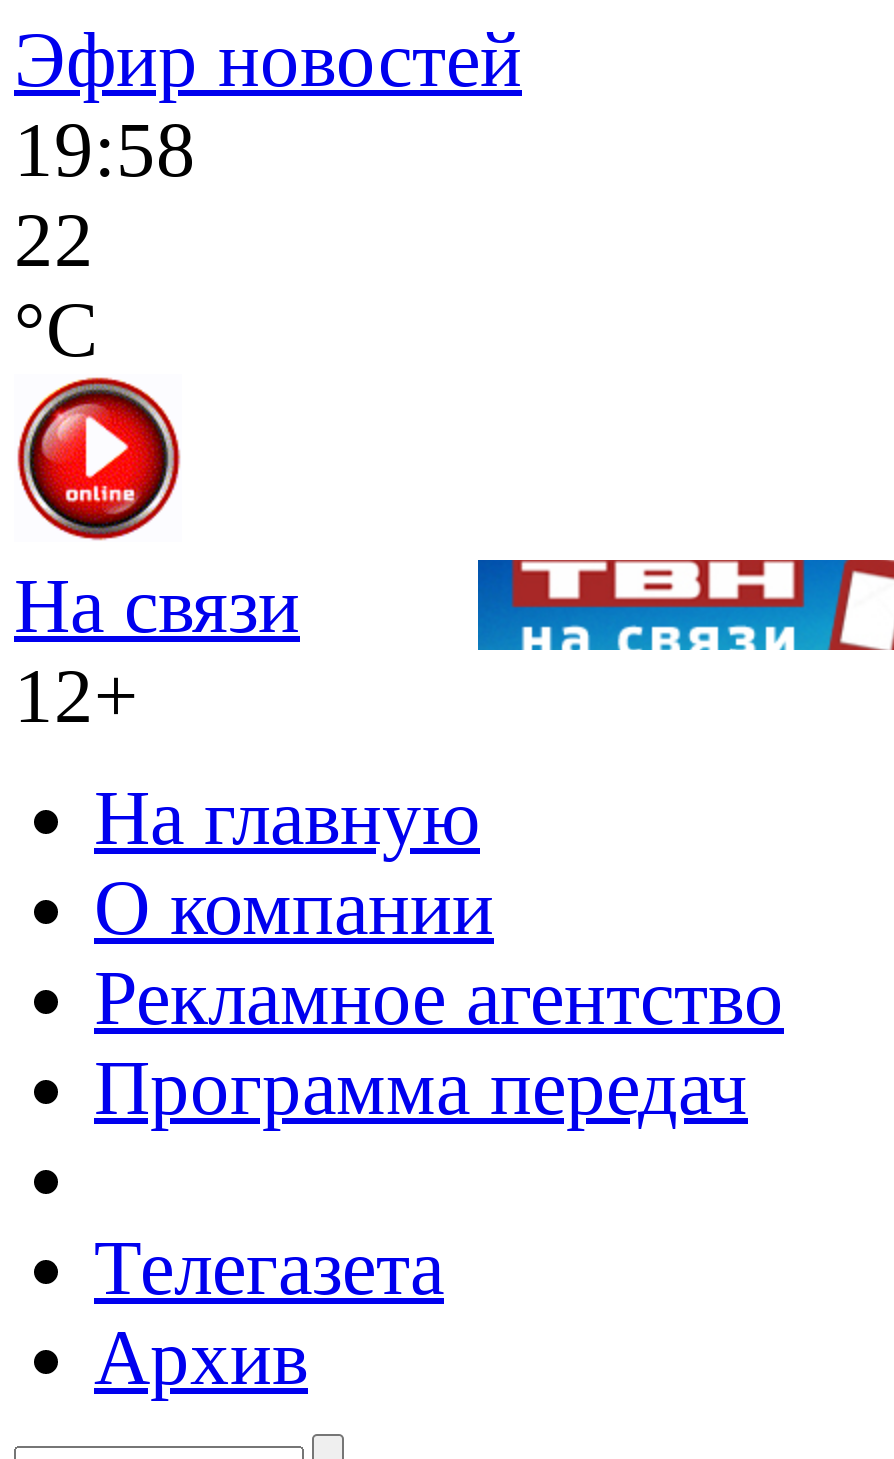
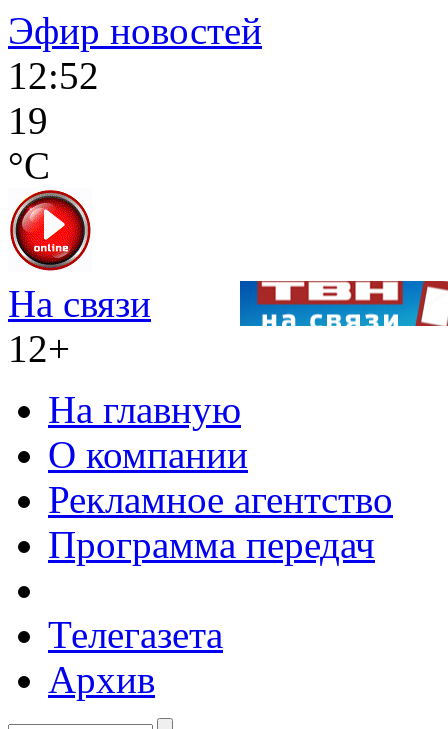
[14,106,196,192] 19:58 -> [8,54,99,97] 12:52
[14,196,94,282] 22 -> [8,99,48,142] 19

